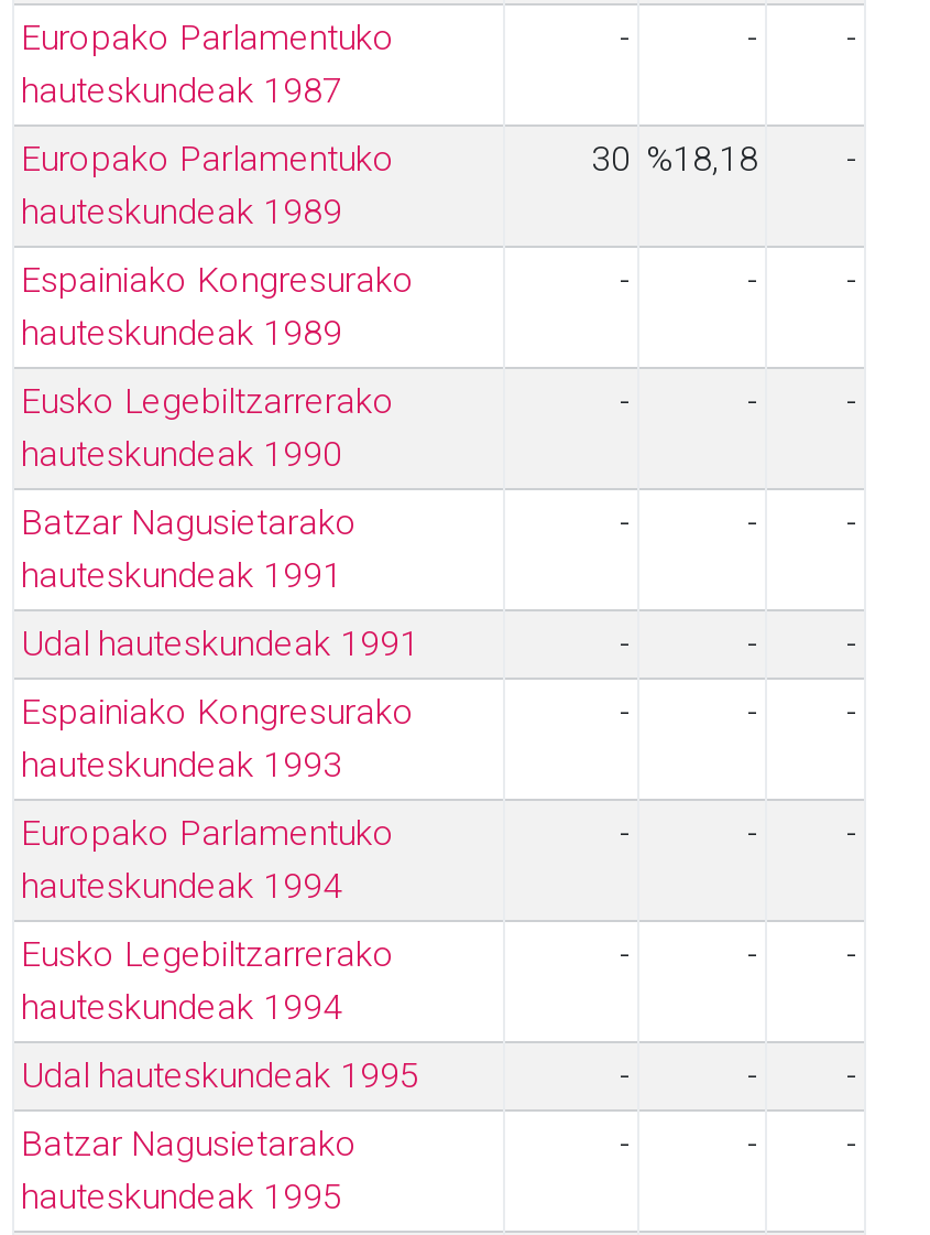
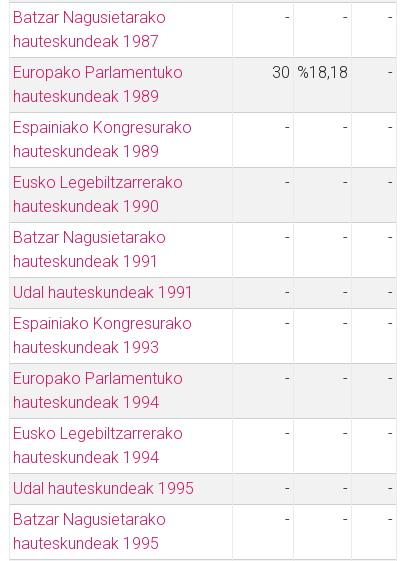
[21,17,395,59] Europako Parlamentuko -> [13,8,166,27] Batzar Nagusietarako

